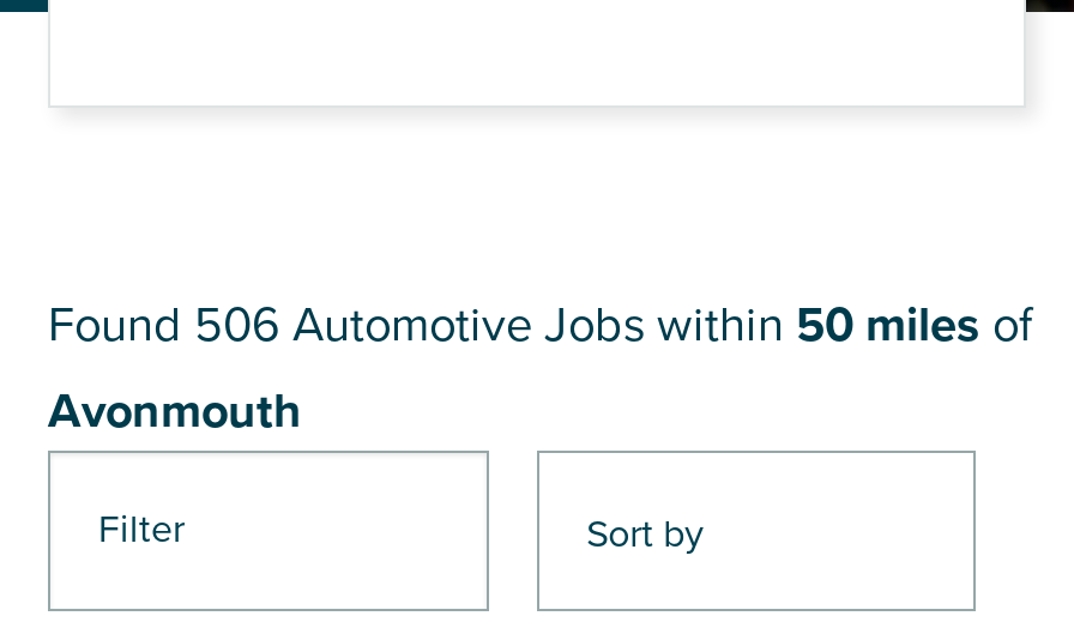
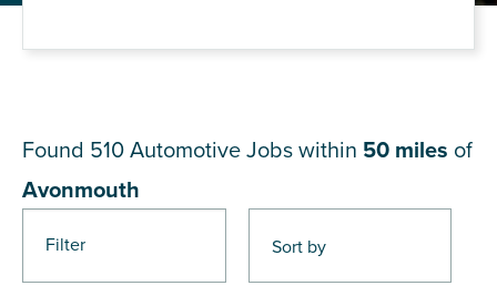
[48,296,1033,354] Found 506 Automotive Jobs within 50 miles of -> [22,137,473,164] Found 510 Automotive Jobs within 50 miles of

